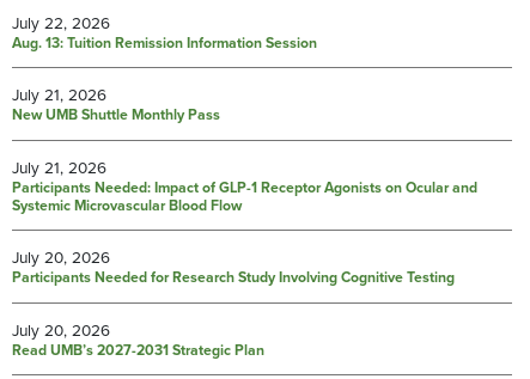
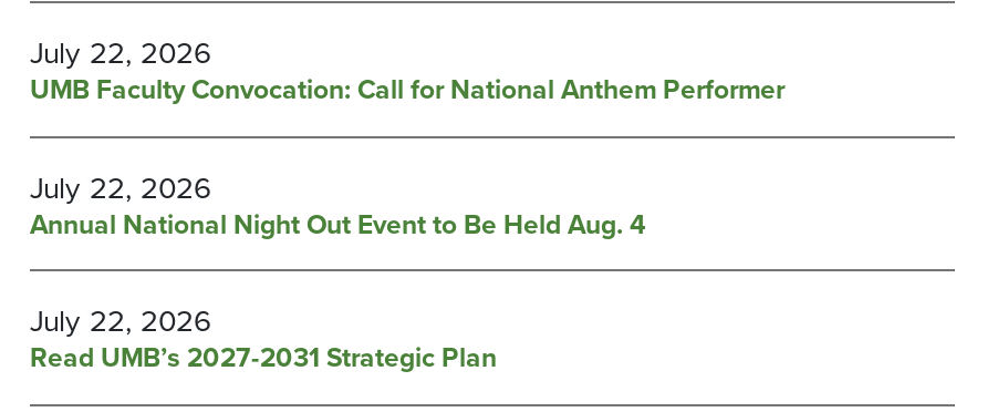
[12,32,477,341] Aug. 13: Tuition Remission Information Session | July 21, 2026 | New UMB Shuttle Monthly Pass | July 21, 2026 | Participants Needed: Impact of GLP-1 Receptor Agonists on Ocular and | Systemic Microvascular Blood Flow | July 20, 2026 | Participants Needed for Research Study Involving Cognitive Testing | July 20, 2026 -> [30,71,785,343] UMB Faculty Convocation: Call for National Anthem Performer | July 22, 2026 | Annual National Night Out Event to Be Held Aug. 4 | July 22, 2026

